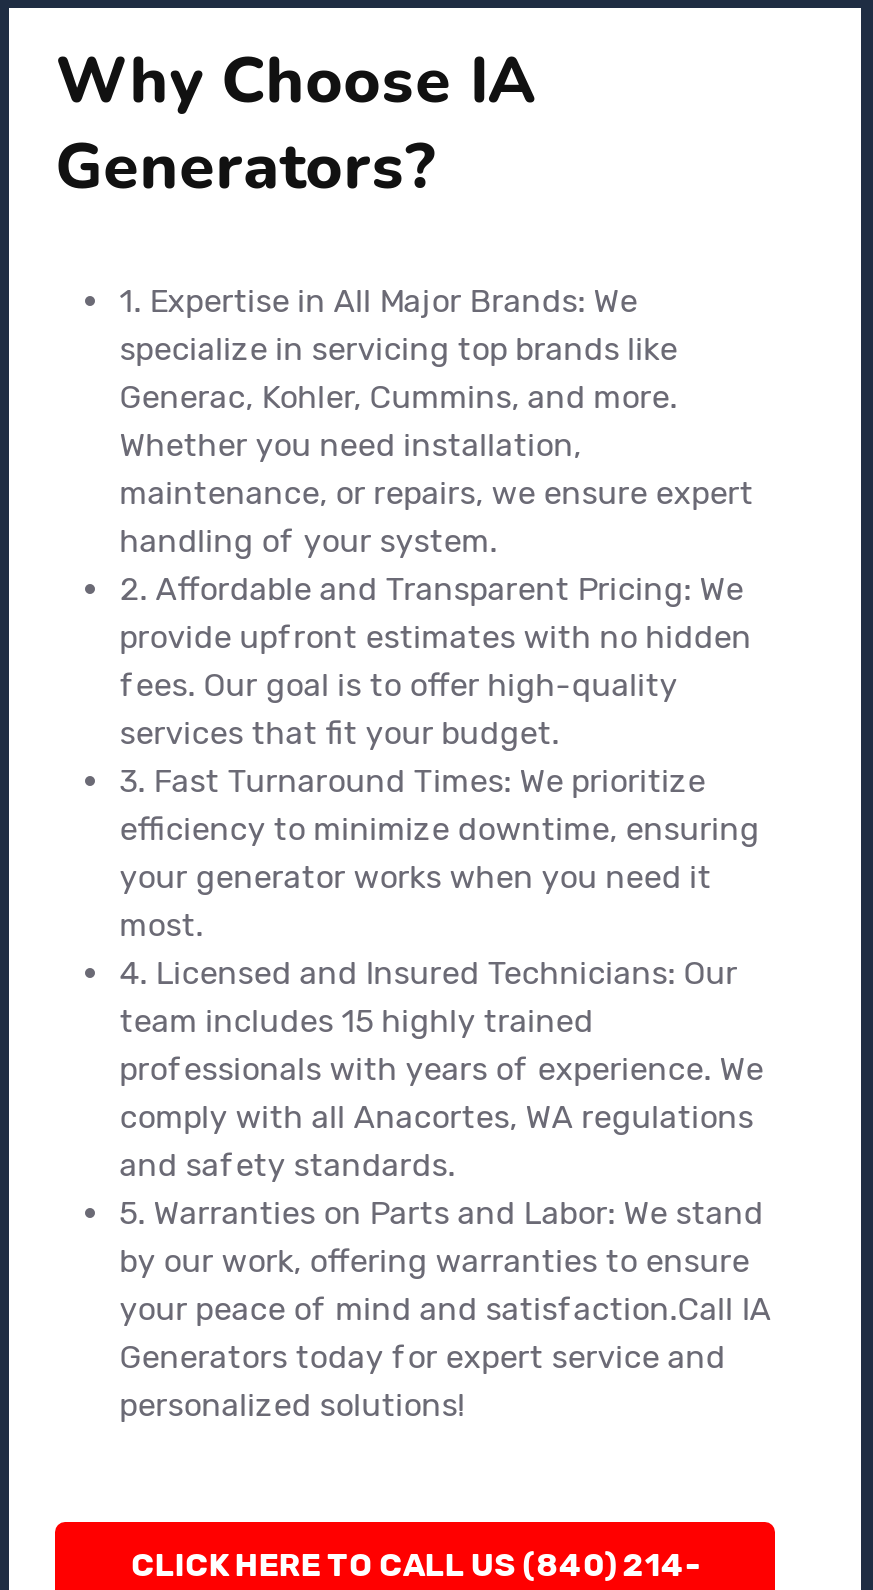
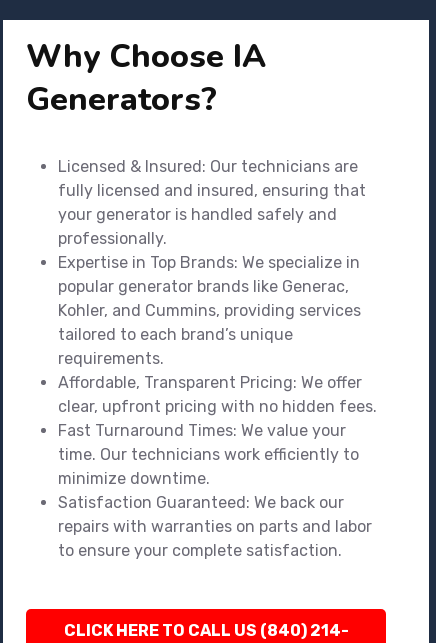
[119,282,771,1424] 1. Expertise in All Major Brands: We | specialize in servicing top brands like | Generac, Kohler, Cummins, and more. | Whether you need installation, | maintenance, or repairs, we ensure expert | handling of your system. | 2. Affordable and Transparent Pricing: We | provide upfront estimates with no hidden | fees. Our goal is to offer high-quality | services that fit your budget. | 3. Fast Turnaround Times: We prioritize | efficiency to minimize downtime, ensuring | your generator works when you need it | most. | 4. Licensed and Insured Technicians: Our | team includes 15 highly trained | professionals with years of experience. We | comply with all Anacortes, WA regulations | and safety standards. | 5. Warranties on Parts and Labor: We stand | by our work, offering warranties to ensure | your peace of mind and satisfaction.Call IA | Generators today for expert service and | personalized solutions! -> [58,157,377,560] Licensed & Insured: Our technicians are | fully licensed and insured, ensuring that | your generator is handled safely and | professionally. | Expertise in Top Brands: We specialize in | popular generator brands like Generac, | Kohler, and Cummins, providing services | tailored to each brand’s unique | requirements. | Affordable, Transparent Pricing: We offer | clear, upfront pricing with no hidden fees. | Fast Turnaround Times: We value your | time. Our technicians work efficiently to | minimize downtime. | Satisfaction Guaranteed: We back our | repairs with warranties on parts and labor | to ensure your complete satisfaction.

